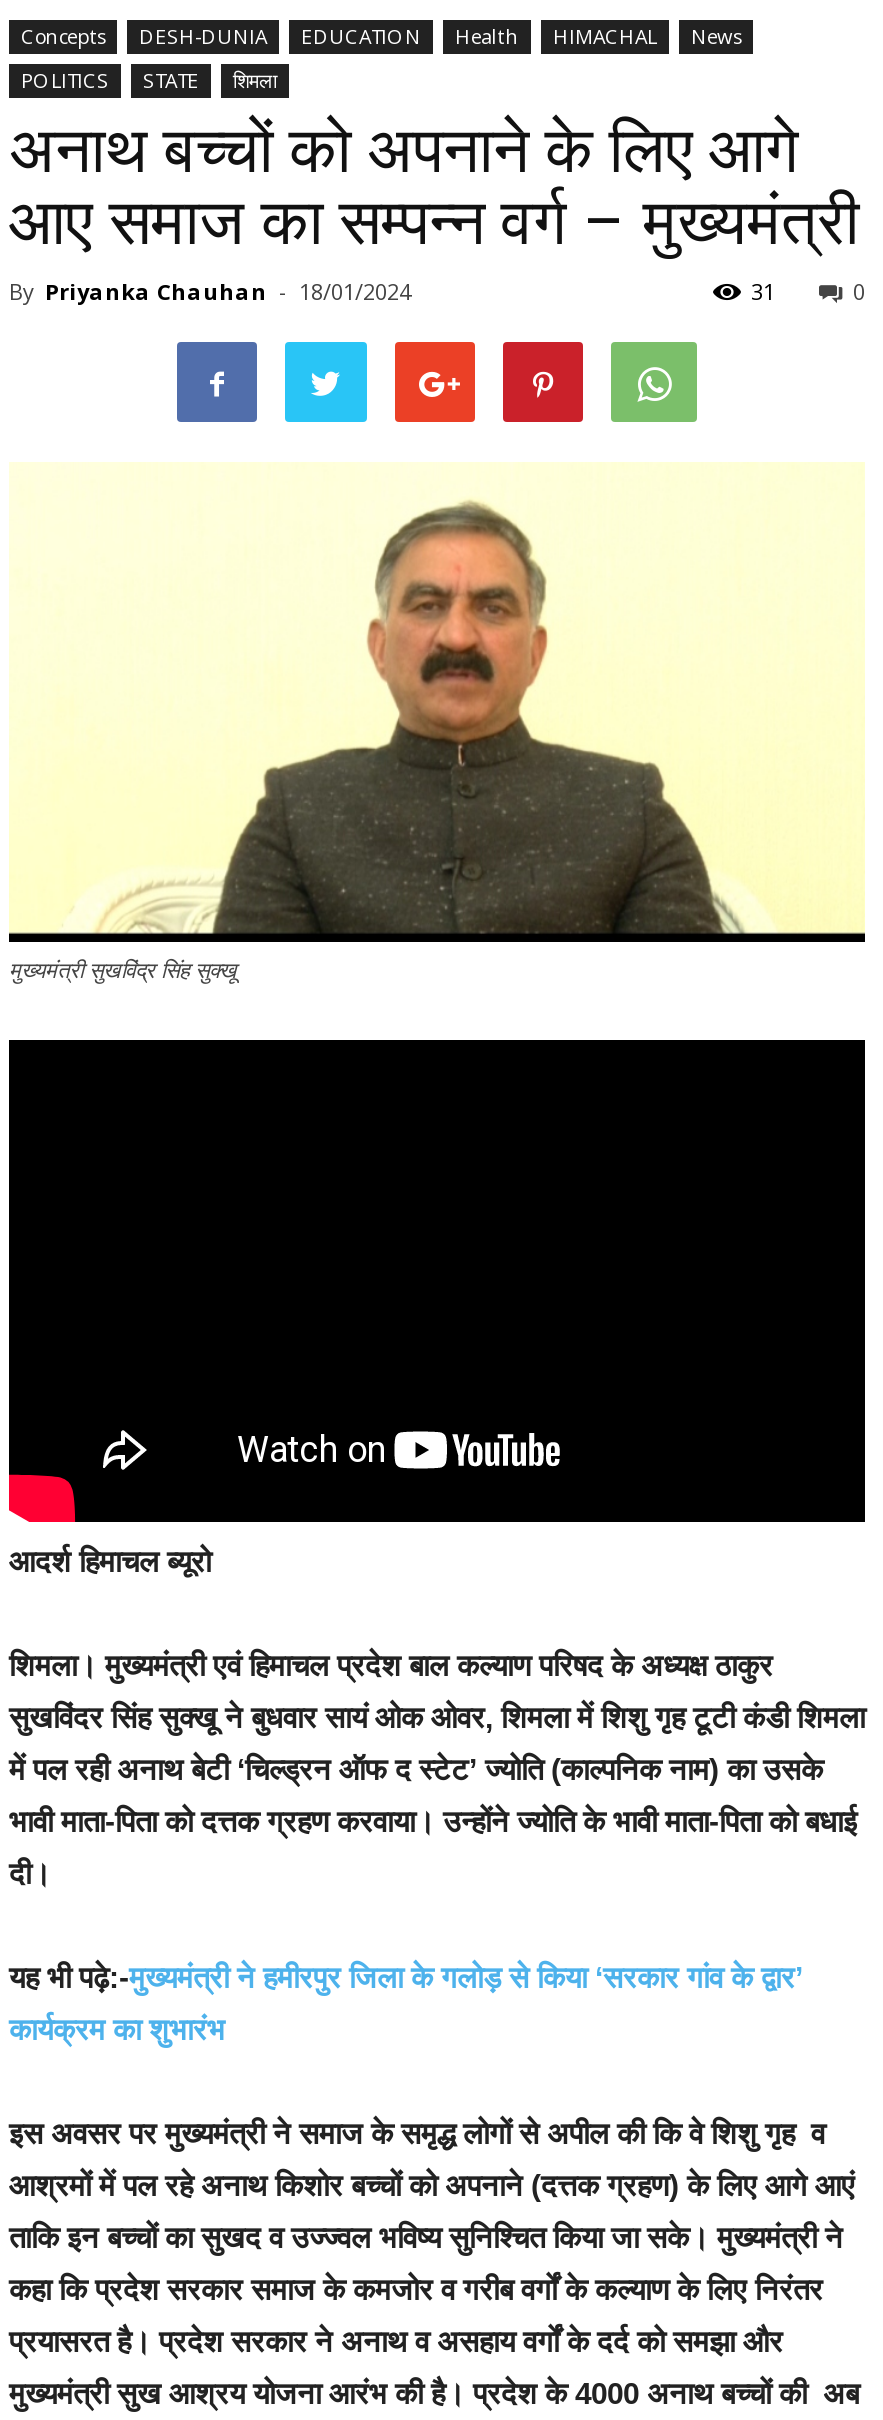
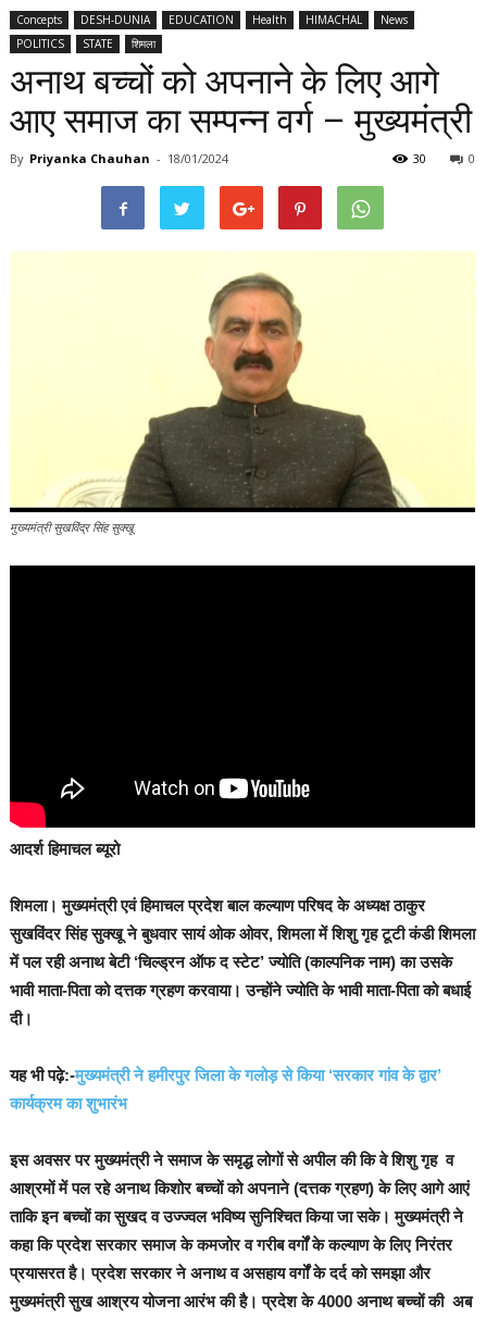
[751,276,775,306] 31 -> [413,150,426,166] 30

